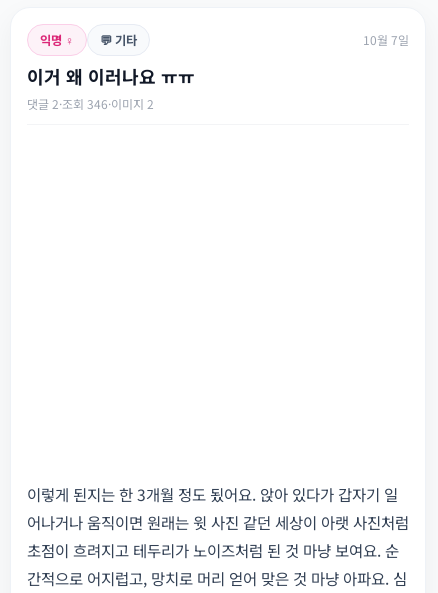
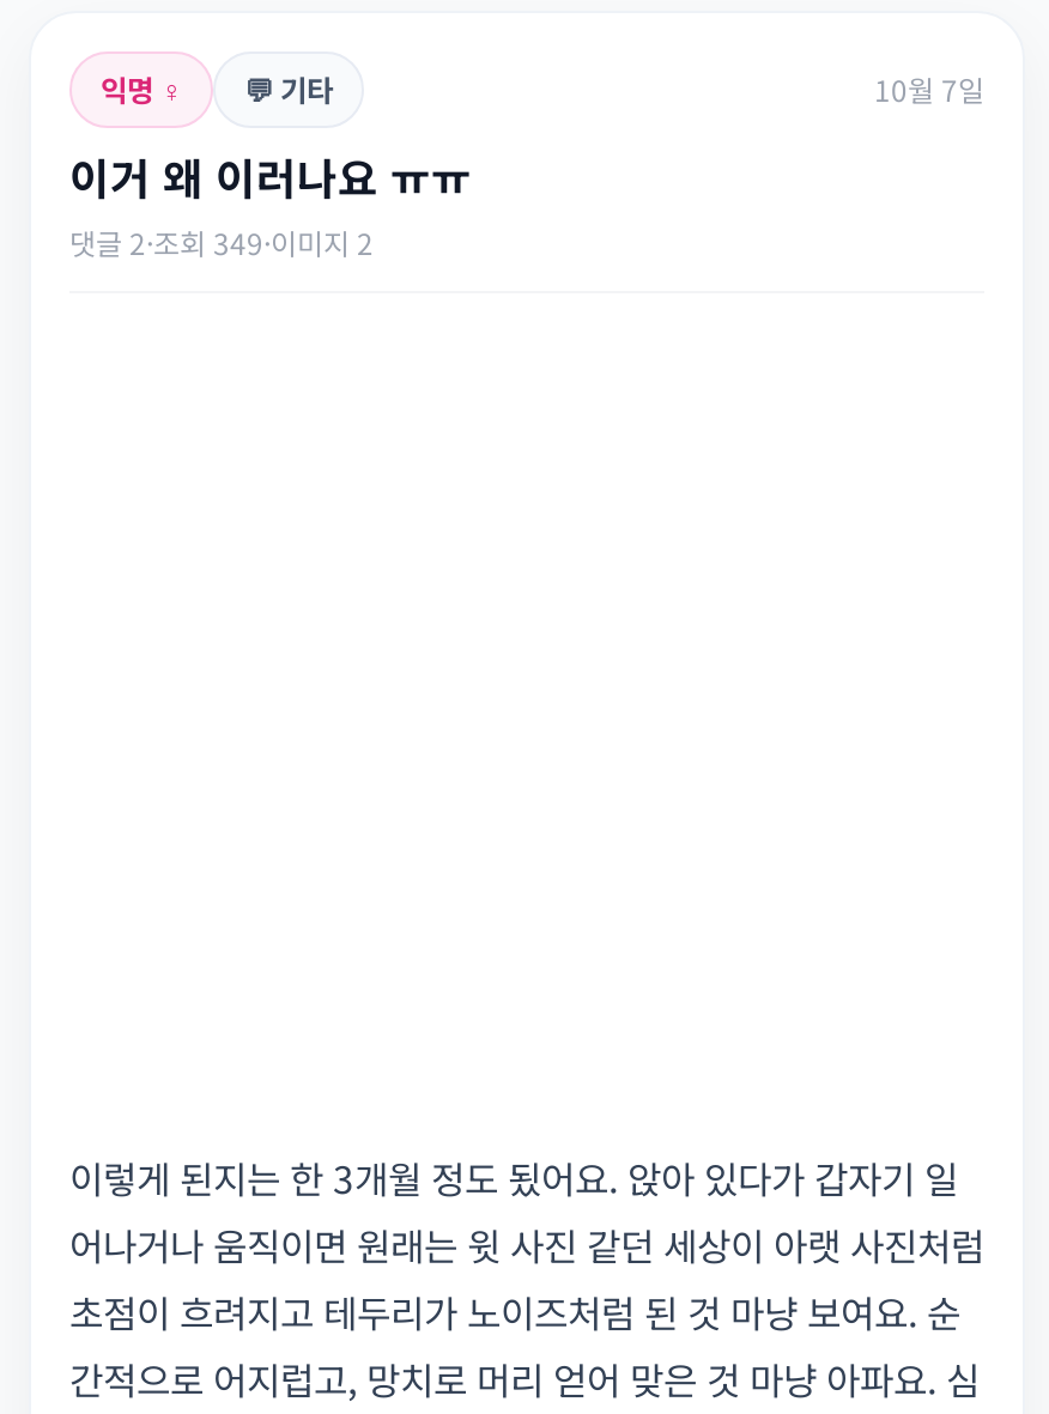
[27,95,154,112] 댓글 2·조회 346·이미지 2 -> [69,221,374,262] 댓글 2·조회 349·이미지 2

